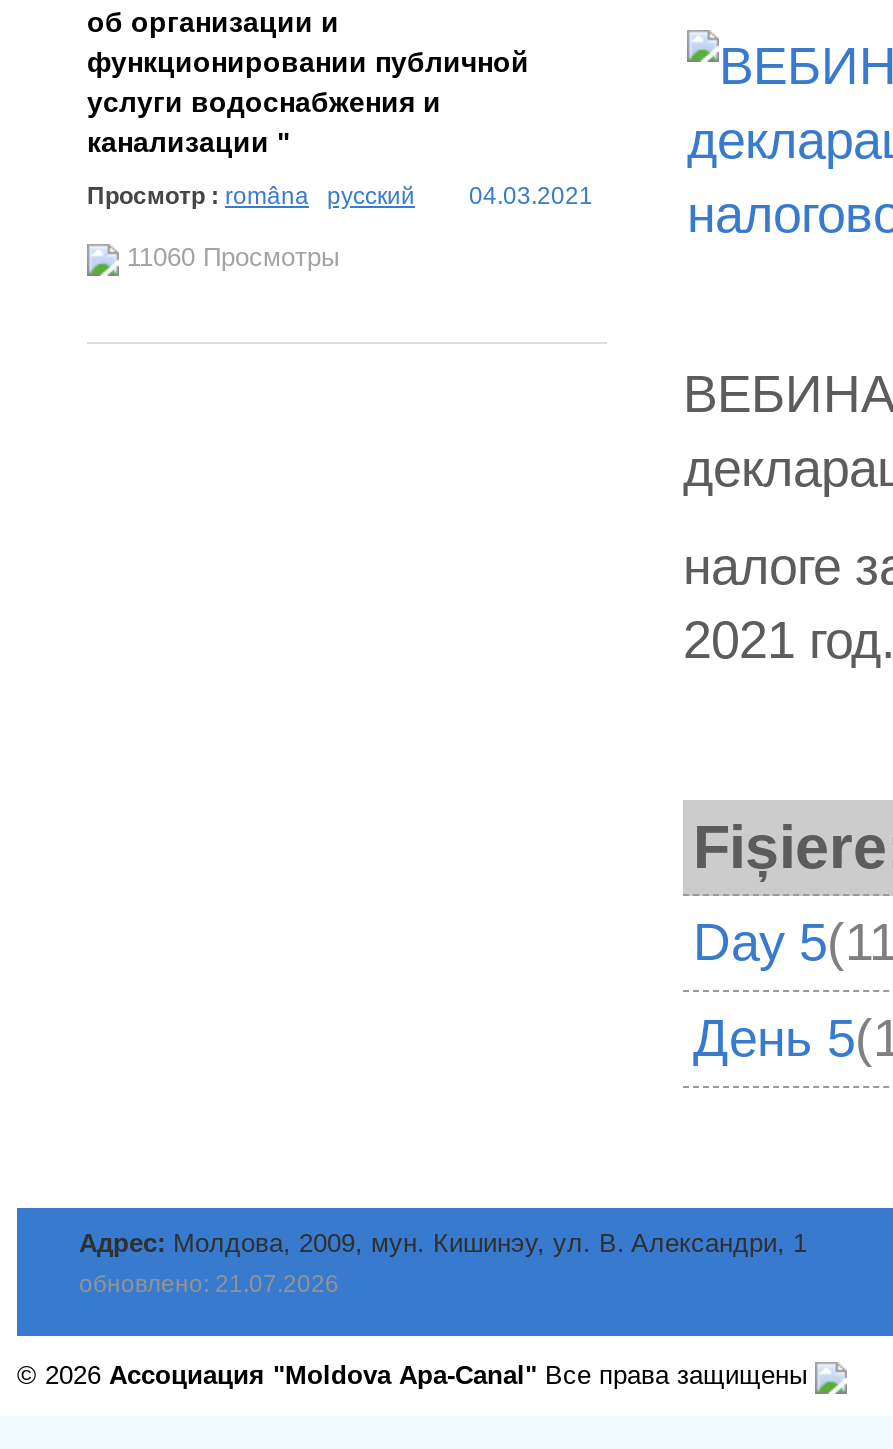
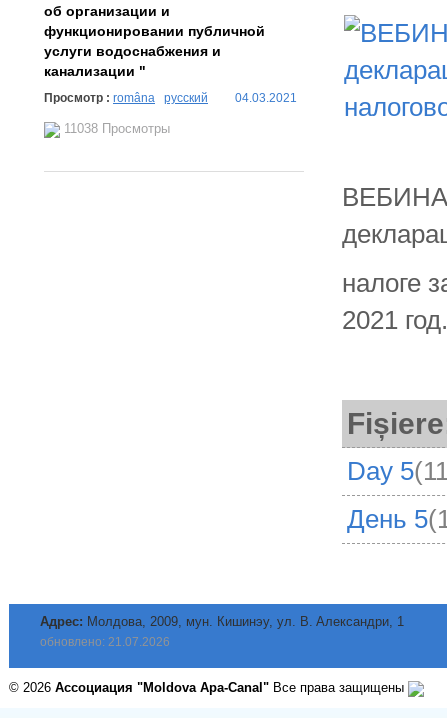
[119,242,347,272] 11060 Просмотры -> [60,121,174,136] 11038 Просмотры

